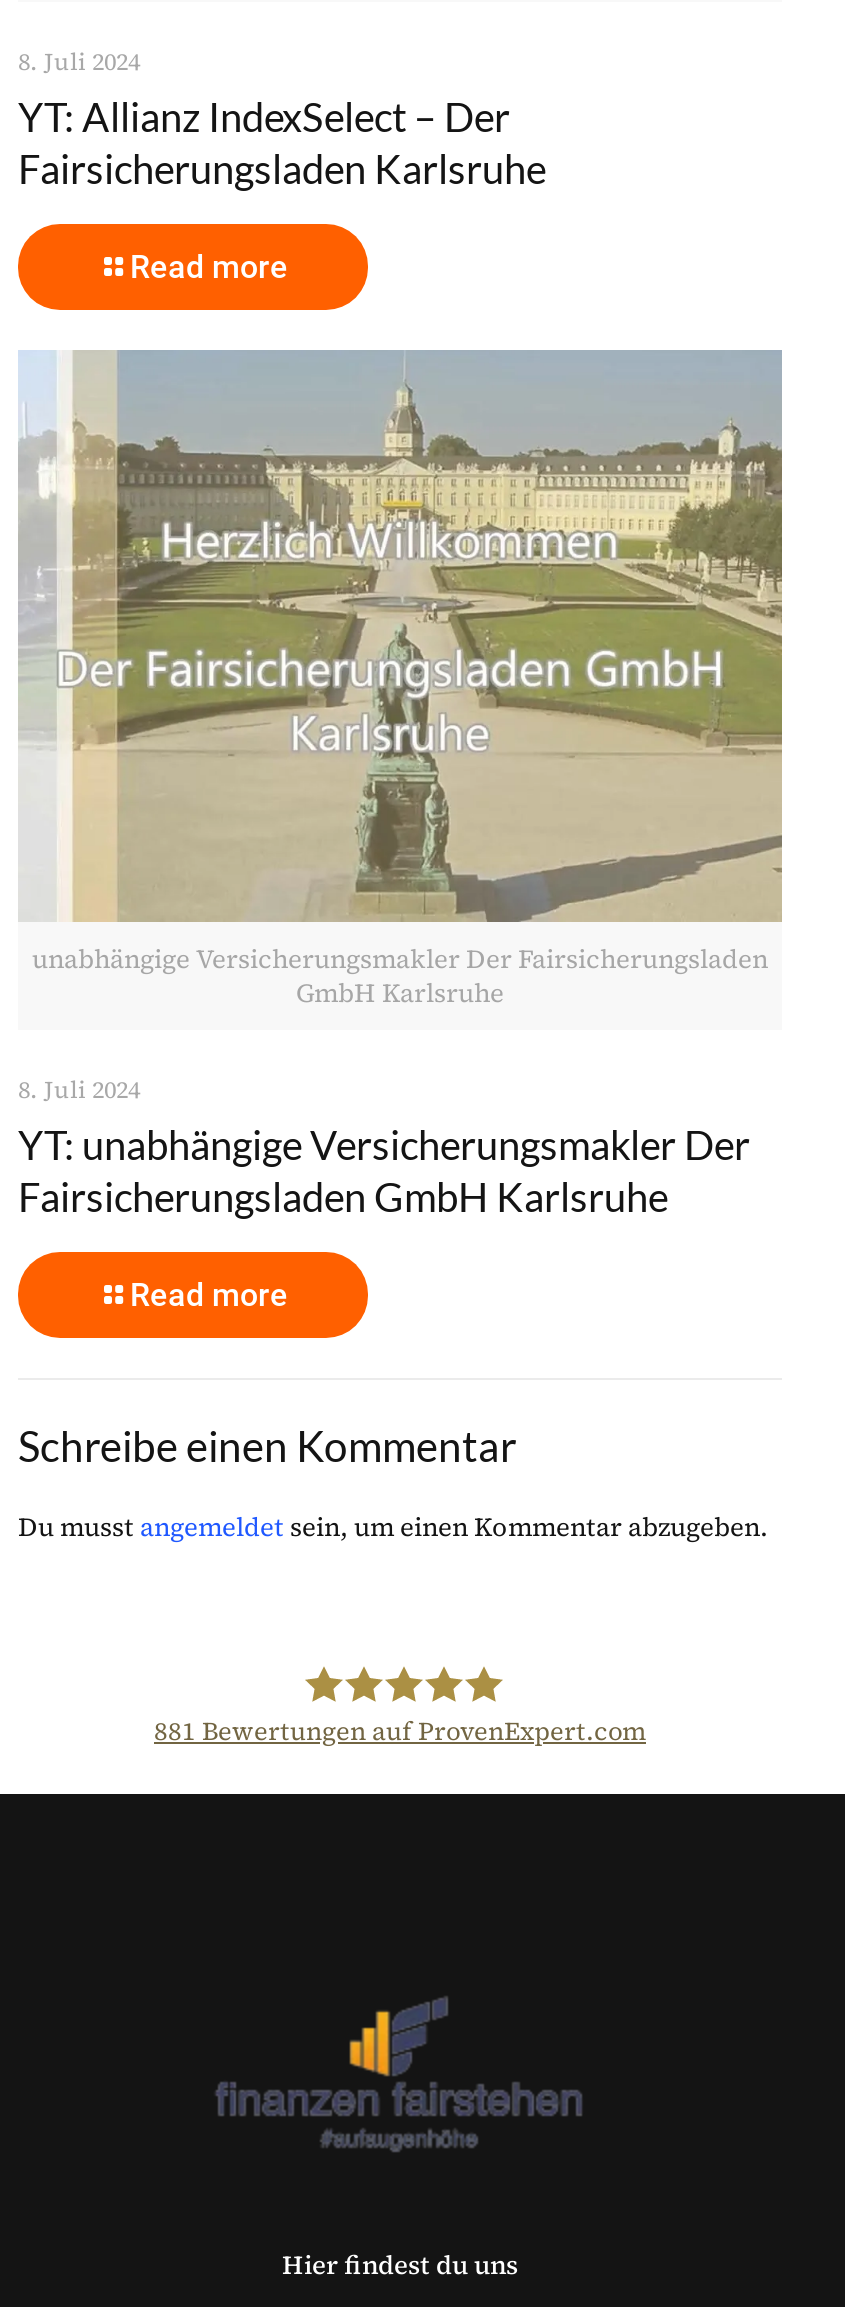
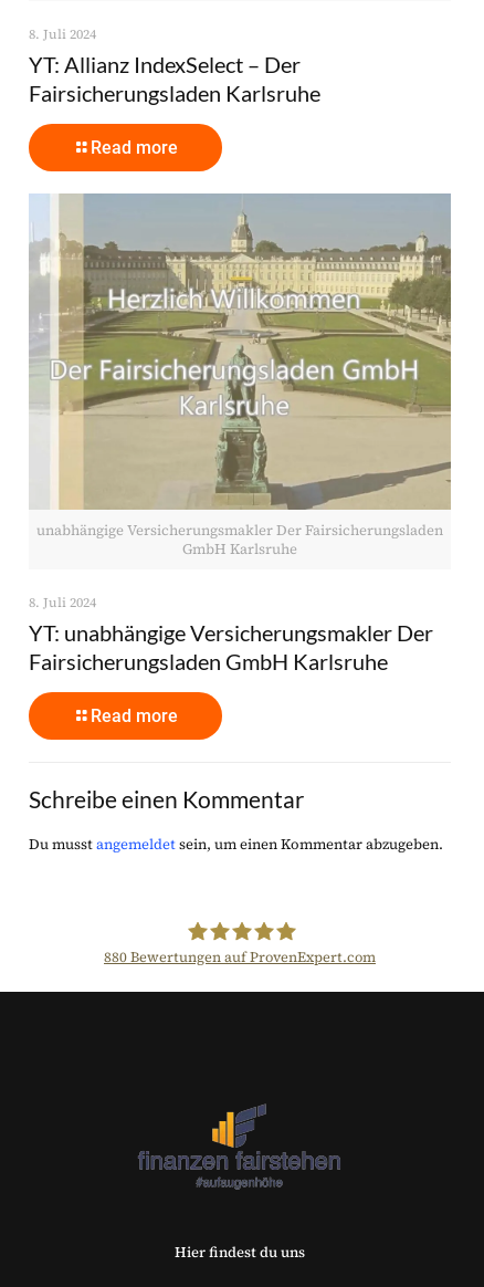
[154,1714,646,1748] 881 Bewertungen auf ProvenExpert.com -> [104,948,376,966] 880 Bewertungen auf ProvenExpert.com

